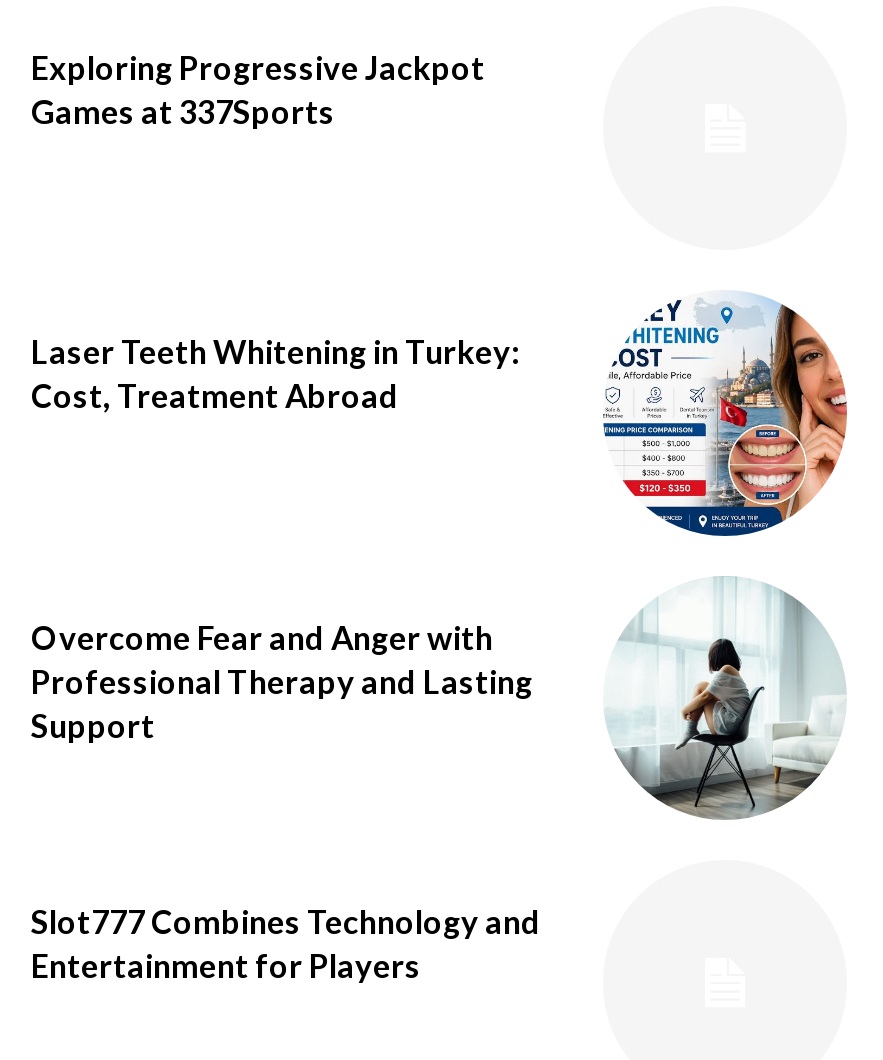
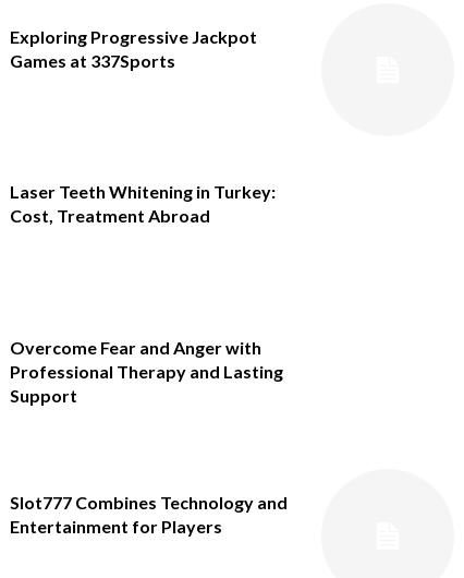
[601,292,849,538] [image] -> none
[605,576,847,822] [image] -> none

